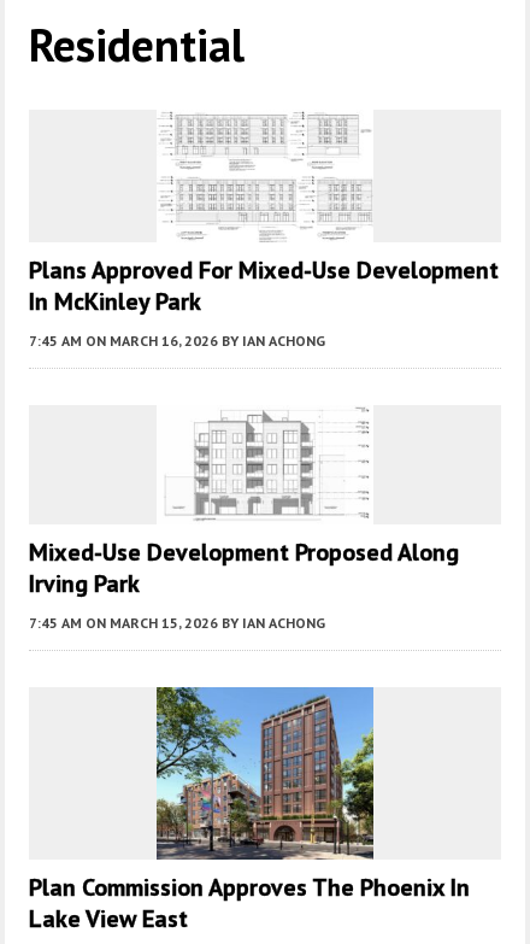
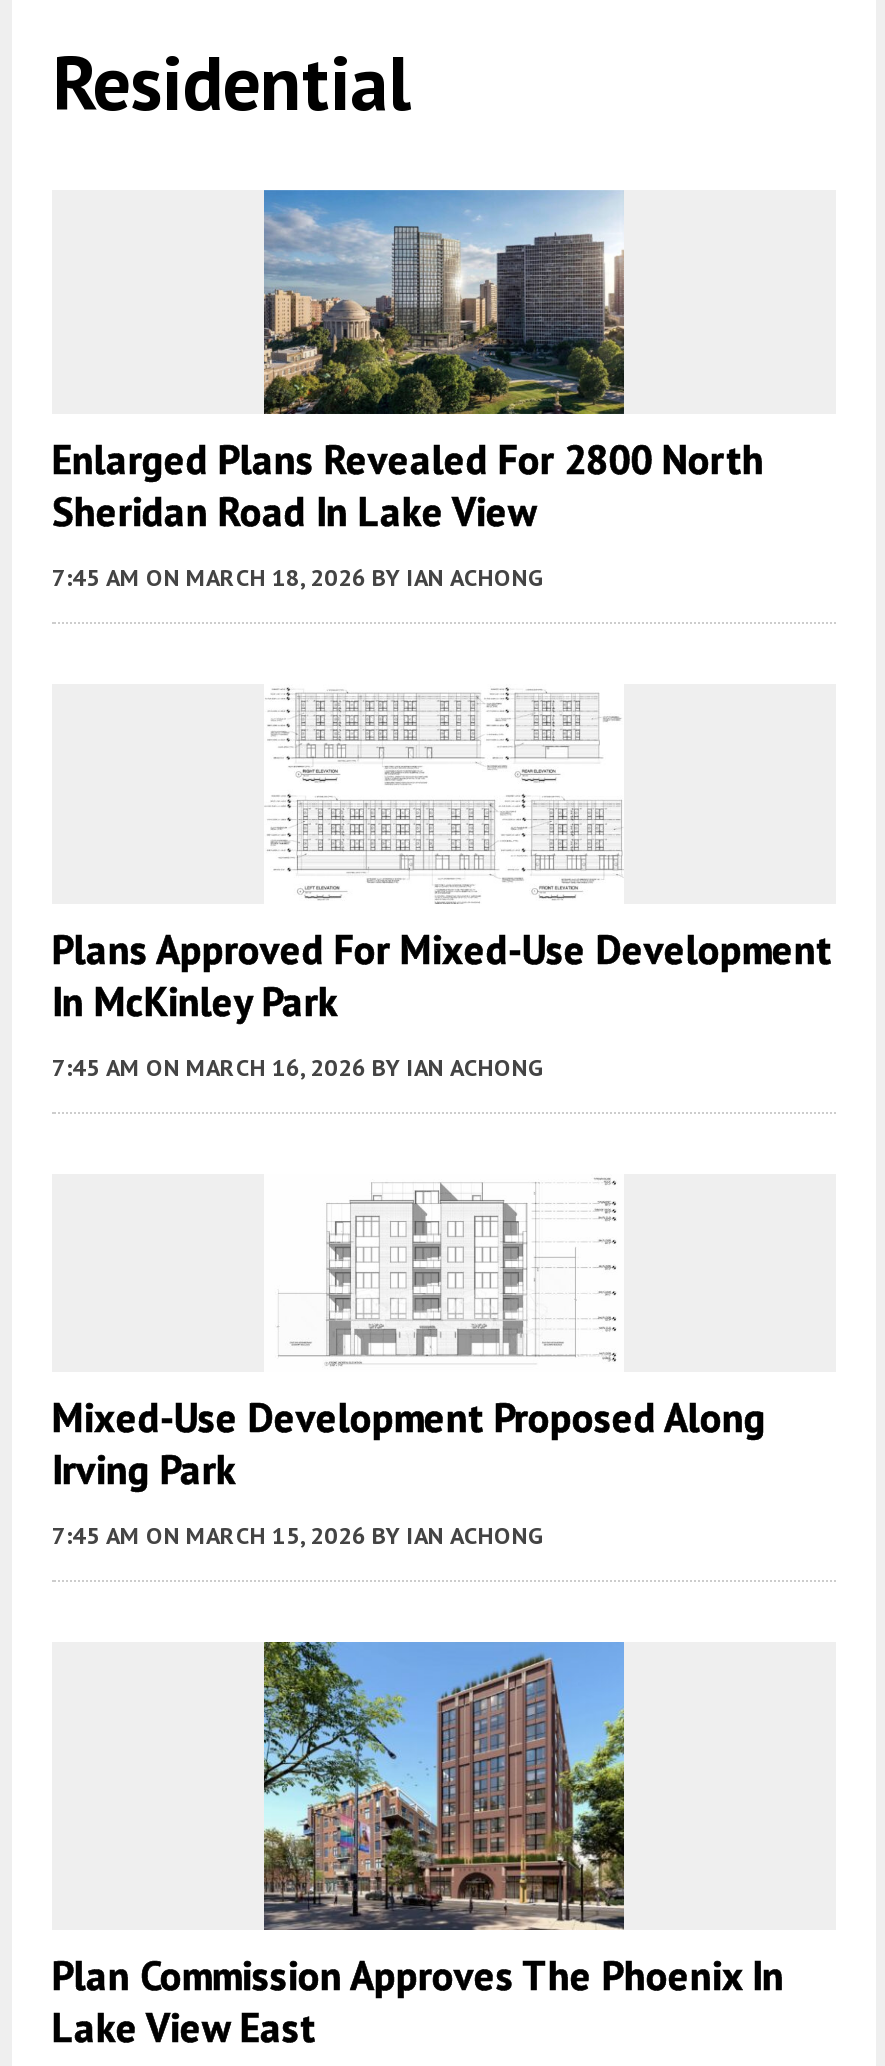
none -> [52,188,764,592] [image] | Enlarged Plans Revealed For 2800 North | Sheridan Road In Lake View | 7:45 AM ON MARCH 18, 2026 BY IAN ACHONG

